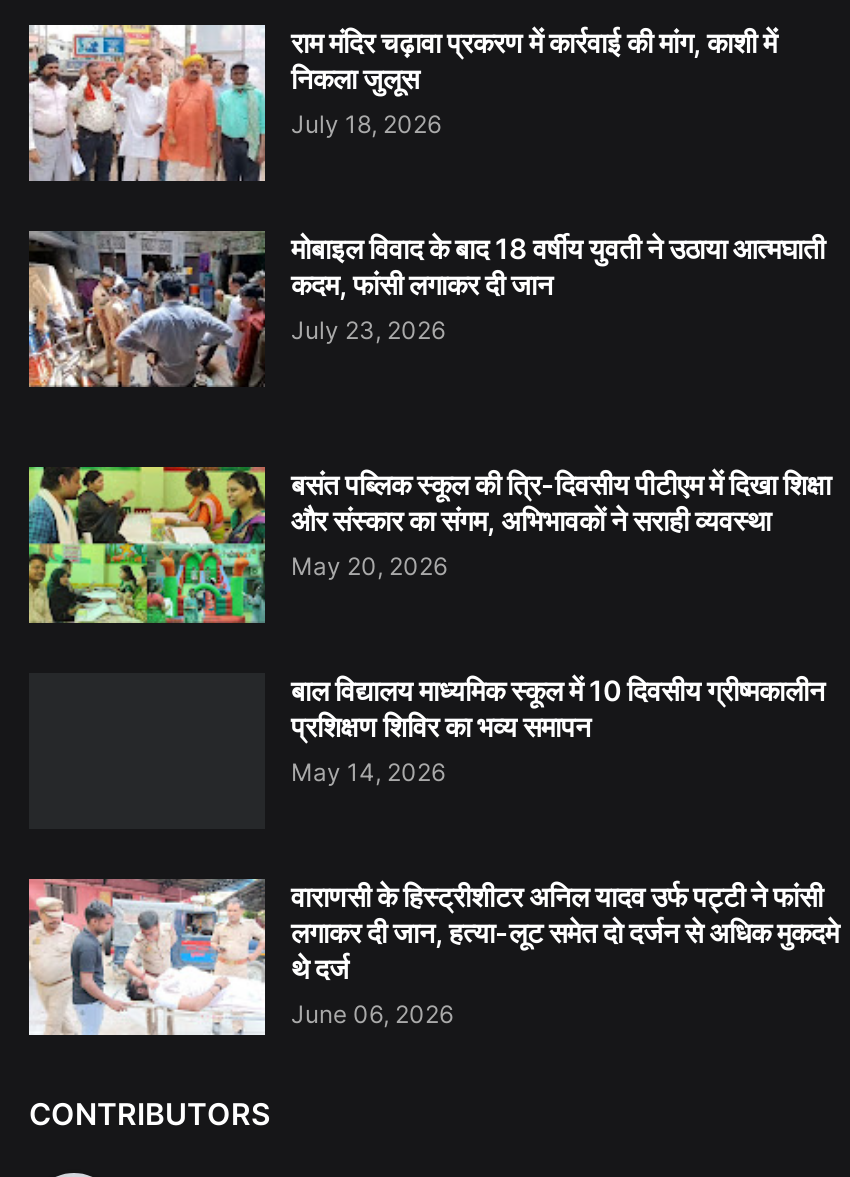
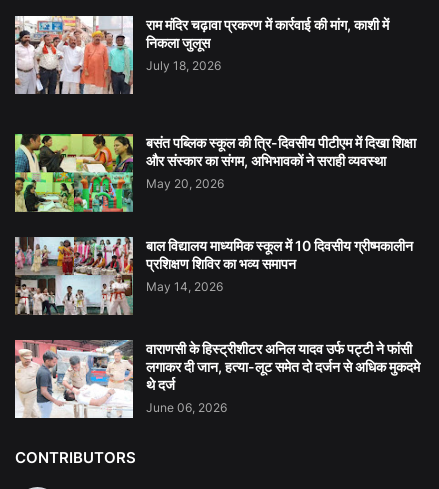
[27,229,825,389] [image] | मोबाइल विवाद के बाद 18 वर्षीय युवती ने उठाया आत्मघाती | कदम, फांसी लगाकर दी जान | July 23, 2026 -> none
none -> [14,236,134,316] [image]

